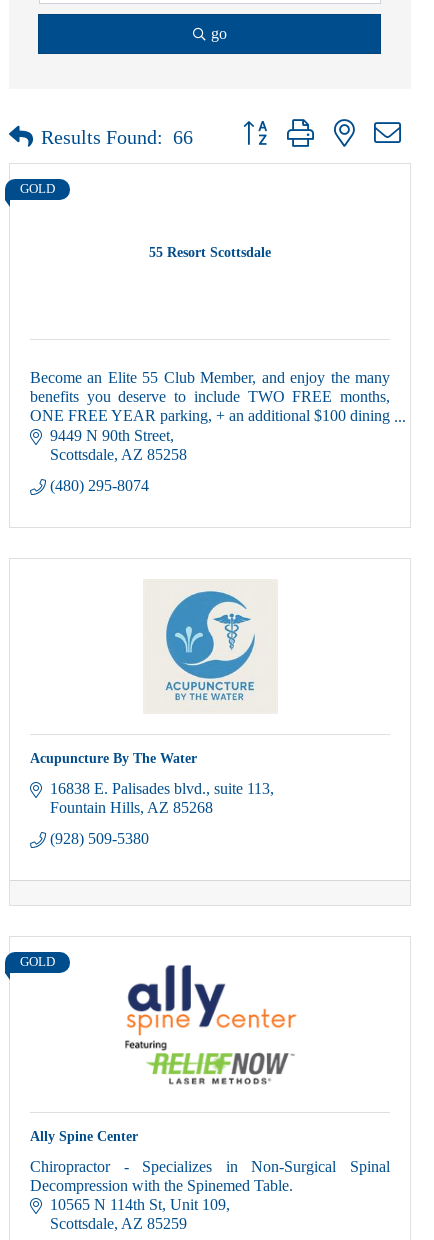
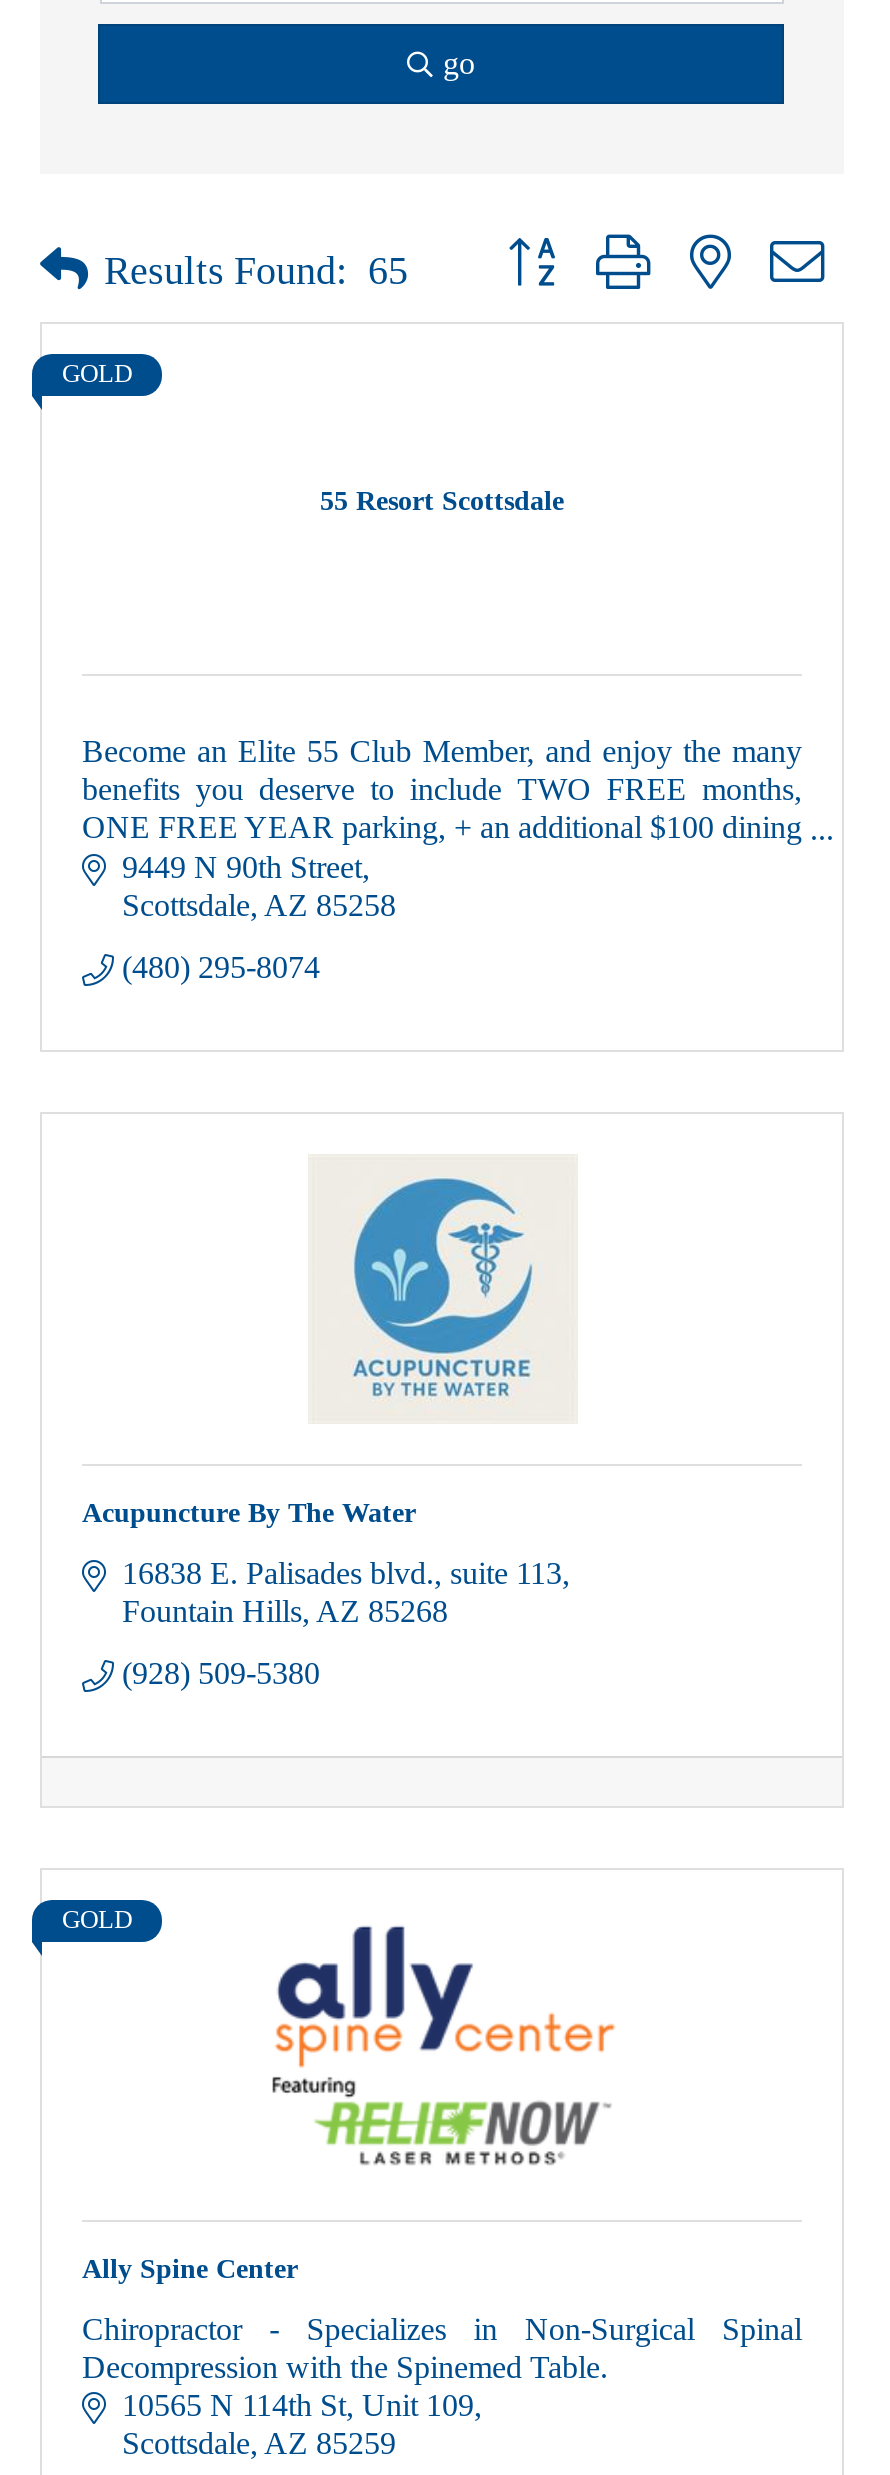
[41,126,193,148] Results Found: 66 -> [104,248,408,292] Results Found: 65

